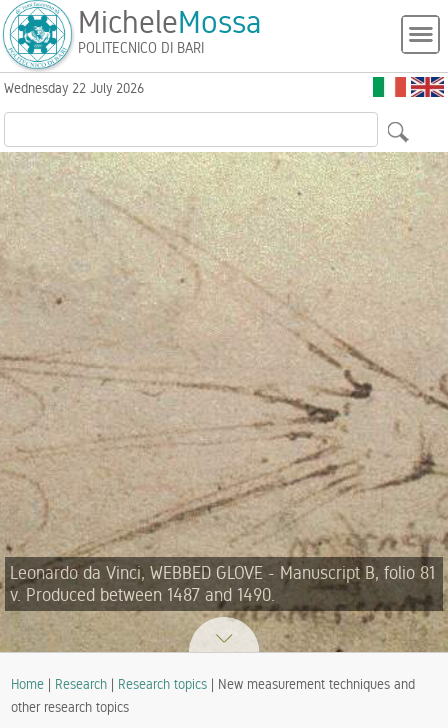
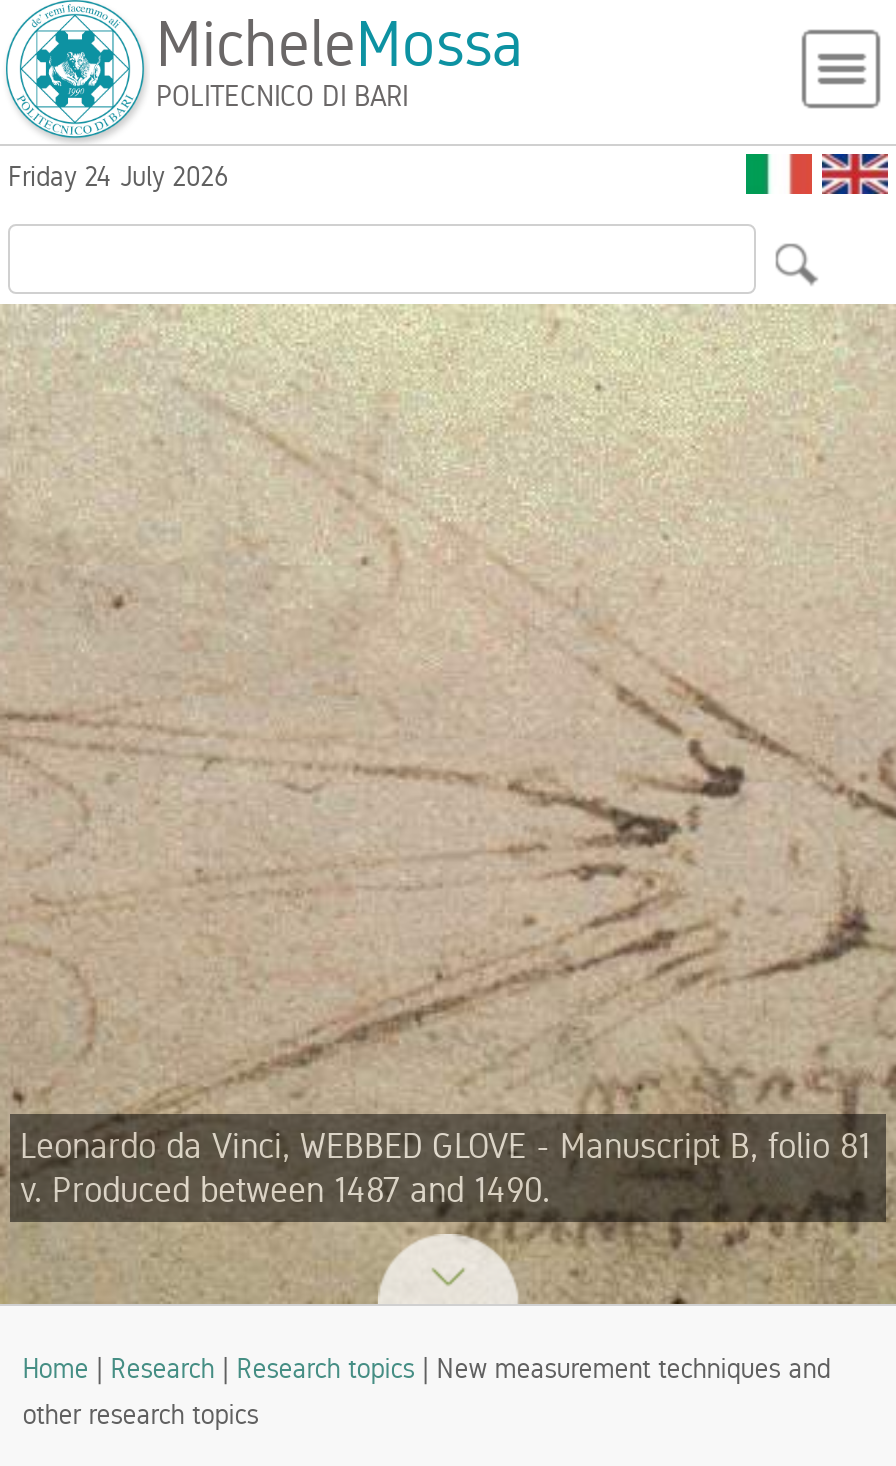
[4,80,144,96] Wednesday 22 July 2026 -> [8,160,228,192] Friday 24 July 2026

